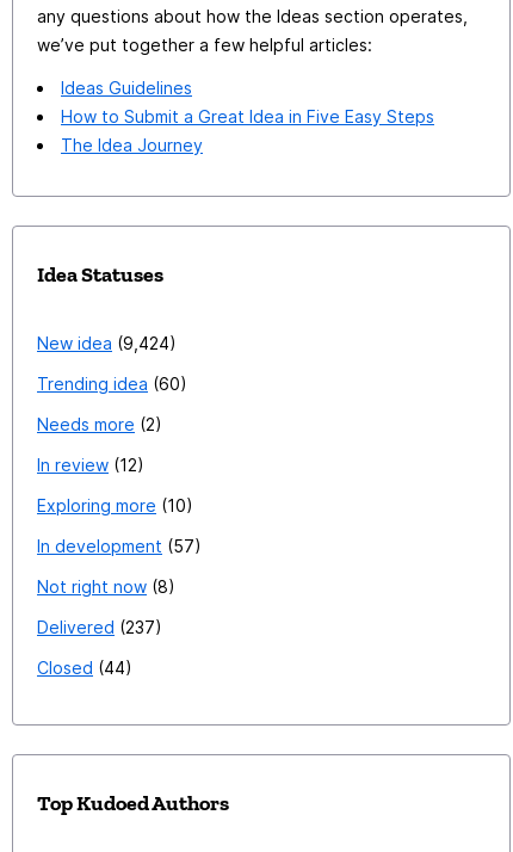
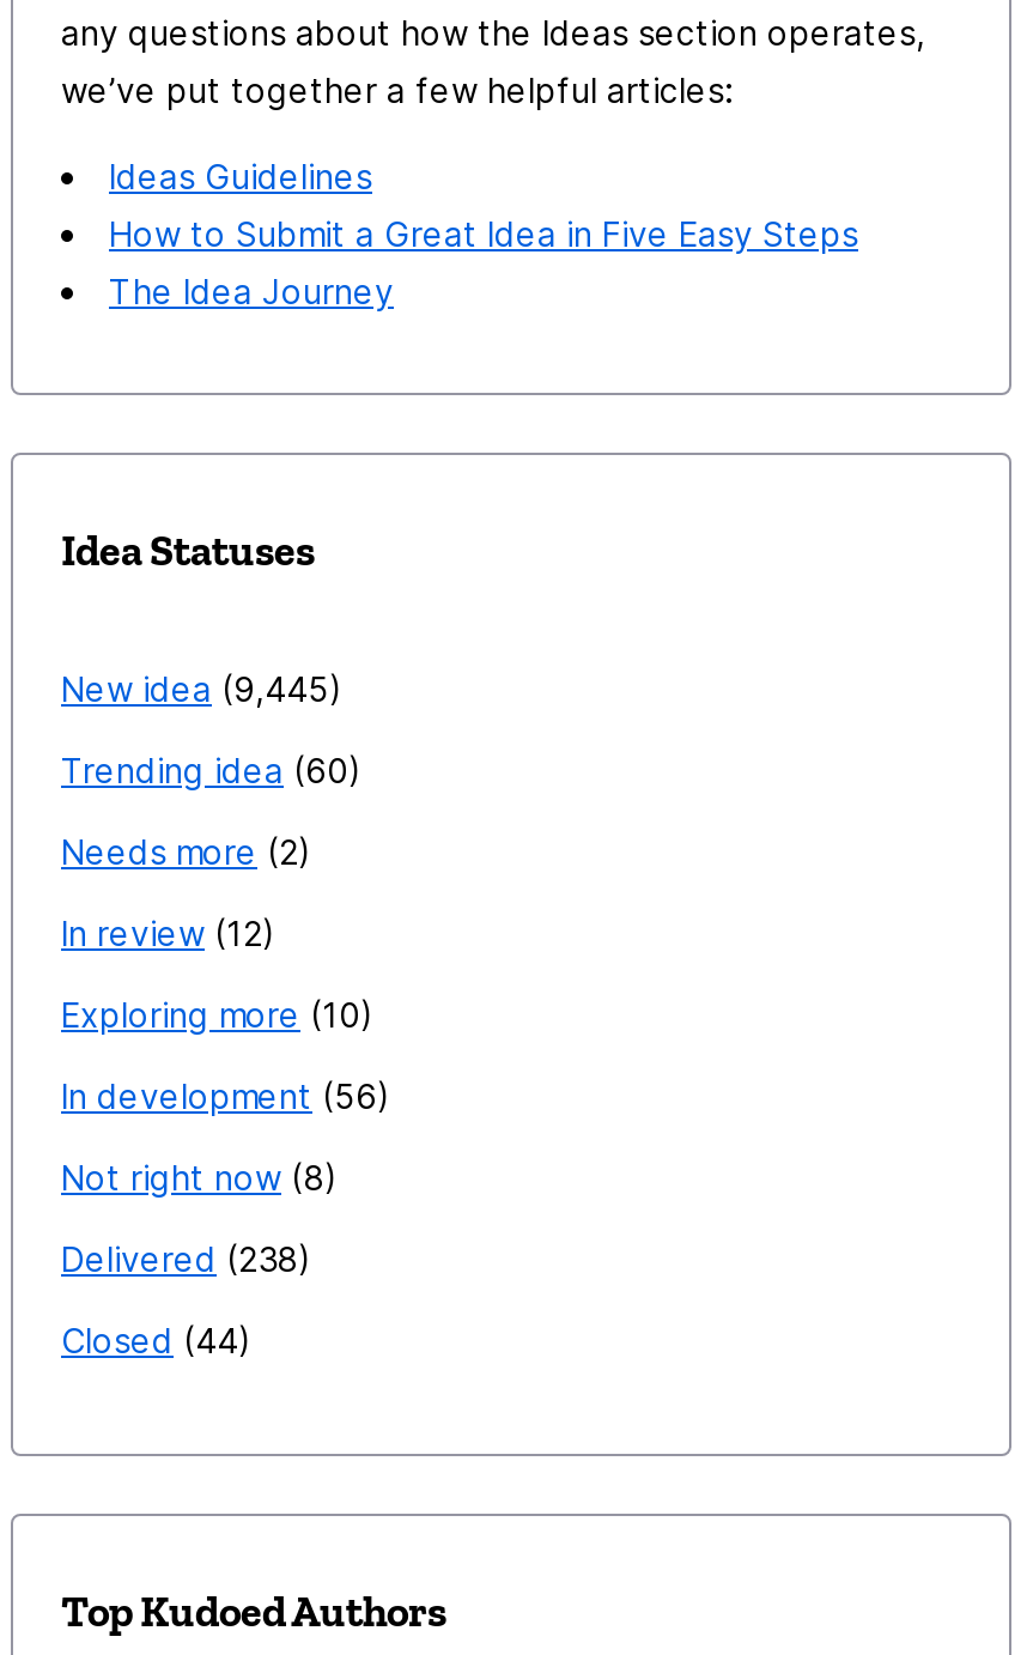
[37,333,169,353] New idea 9,424 -> [61,668,329,709] New idea 9,445
[37,536,194,556] In development 57 -> [61,1075,377,1116] In development 56
[37,617,155,637] Delivered 237 -> [61,1238,298,1279] Delivered 238

